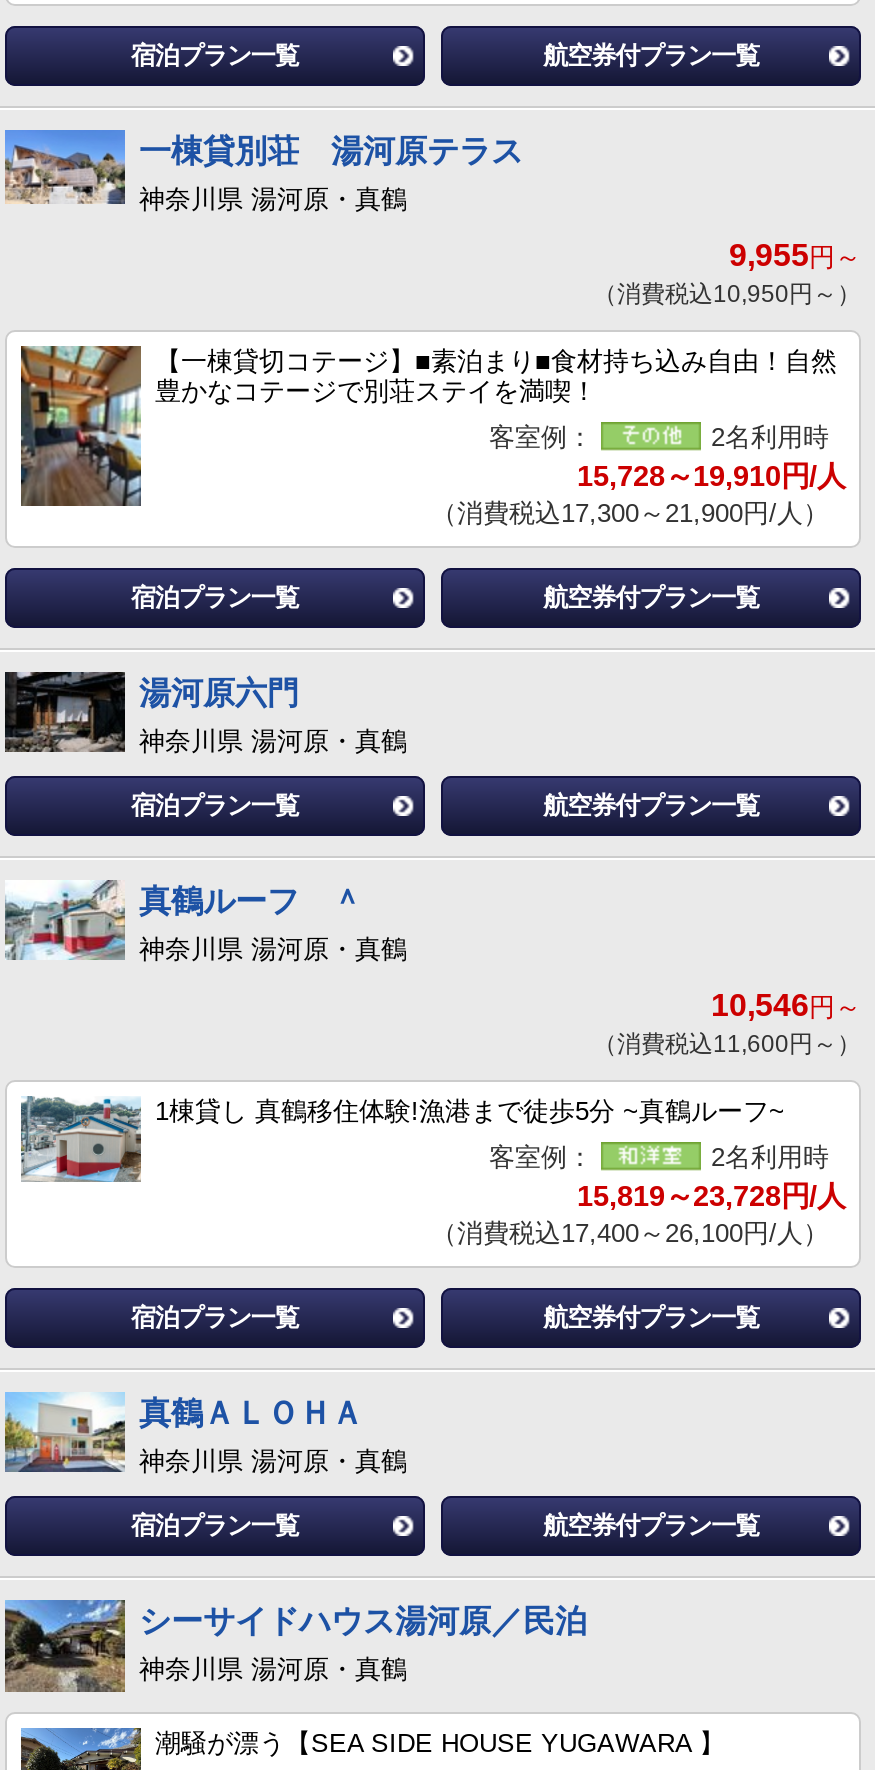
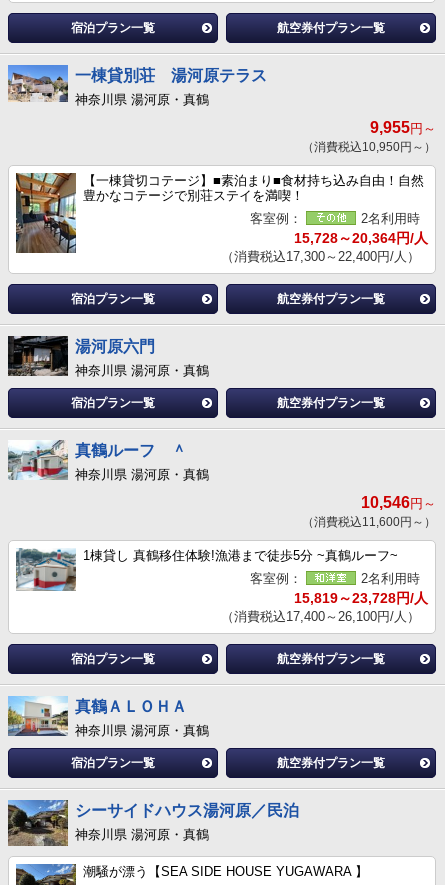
[577,461,845,493] 15,728～19,910円/人 -> [294,230,428,246] 15,728～20,364円/人
[431,499,829,529] （消費税込17,300～21,900円/人） -> [221,249,420,264] （消費税込17,300～22,400円/人）

